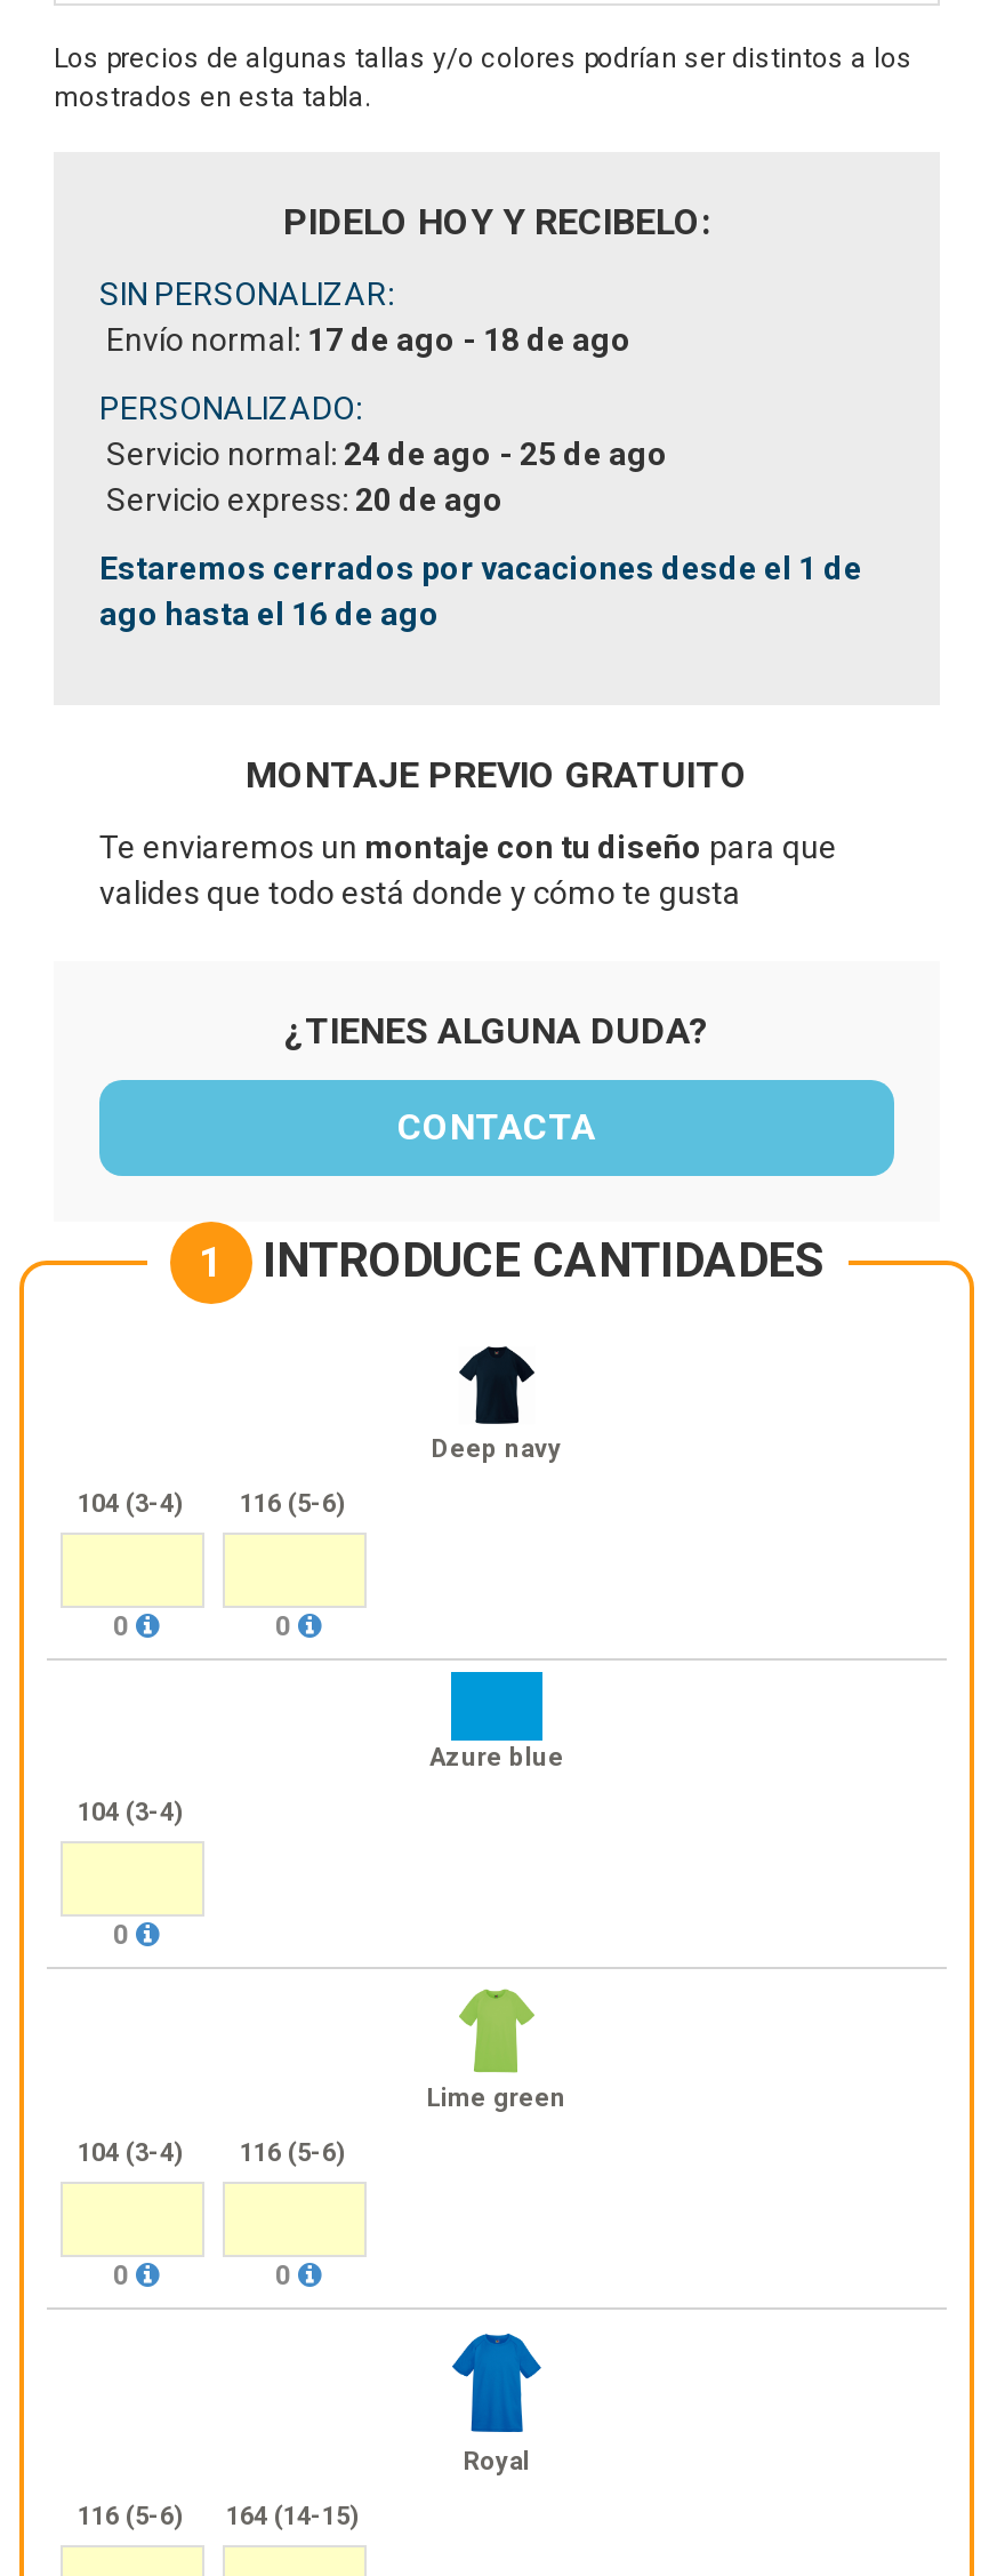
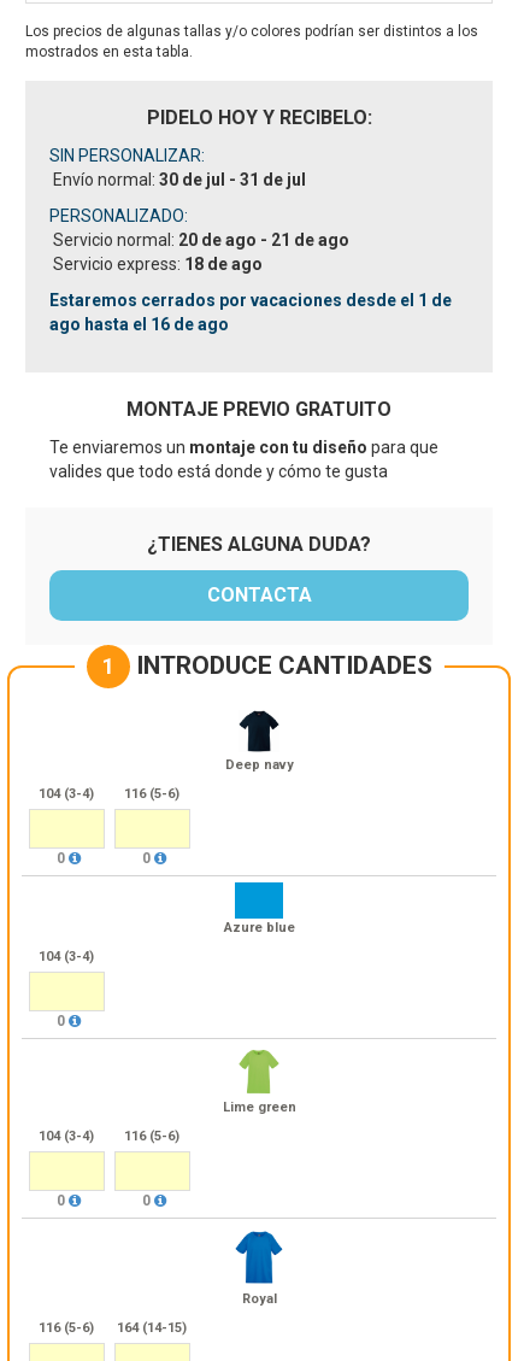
[99,322,632,358] Envío normal: 17 de ago - 18 de ago -> [49,170,306,190] Envío normal: 30 de jul - 31 de jul
[99,436,668,473] Servicio normal: 24 de ago - 25 de ago -> [49,231,349,250] Servicio normal: 20 de ago - 21 de ago
[99,482,504,518] Servicio express: 20 de ago -> [49,255,263,274] Servicio express: 18 de ago

